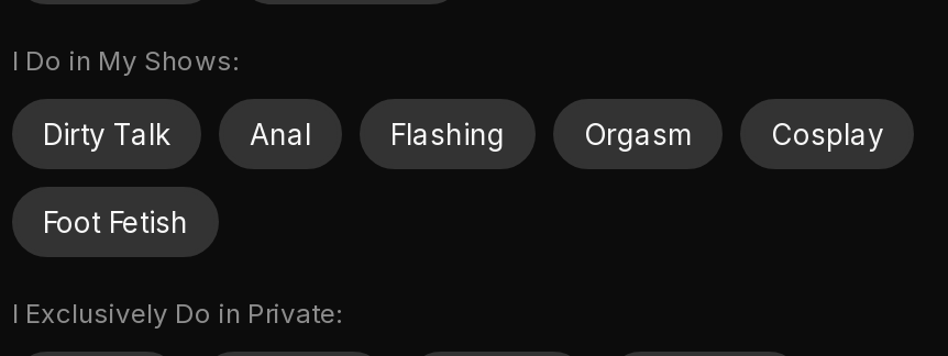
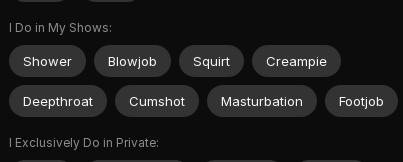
[43,116,883,151] Dirty Talk | Anal | Flashing | Orgasm | Cosplay -> [23,53,327,69] Shower | Blowjob | Squirt | Creampie
[43,204,188,239] Foot Fetish -> [23,93,384,109] Deepthroat | Cumshot | Masturbation | Footjob

